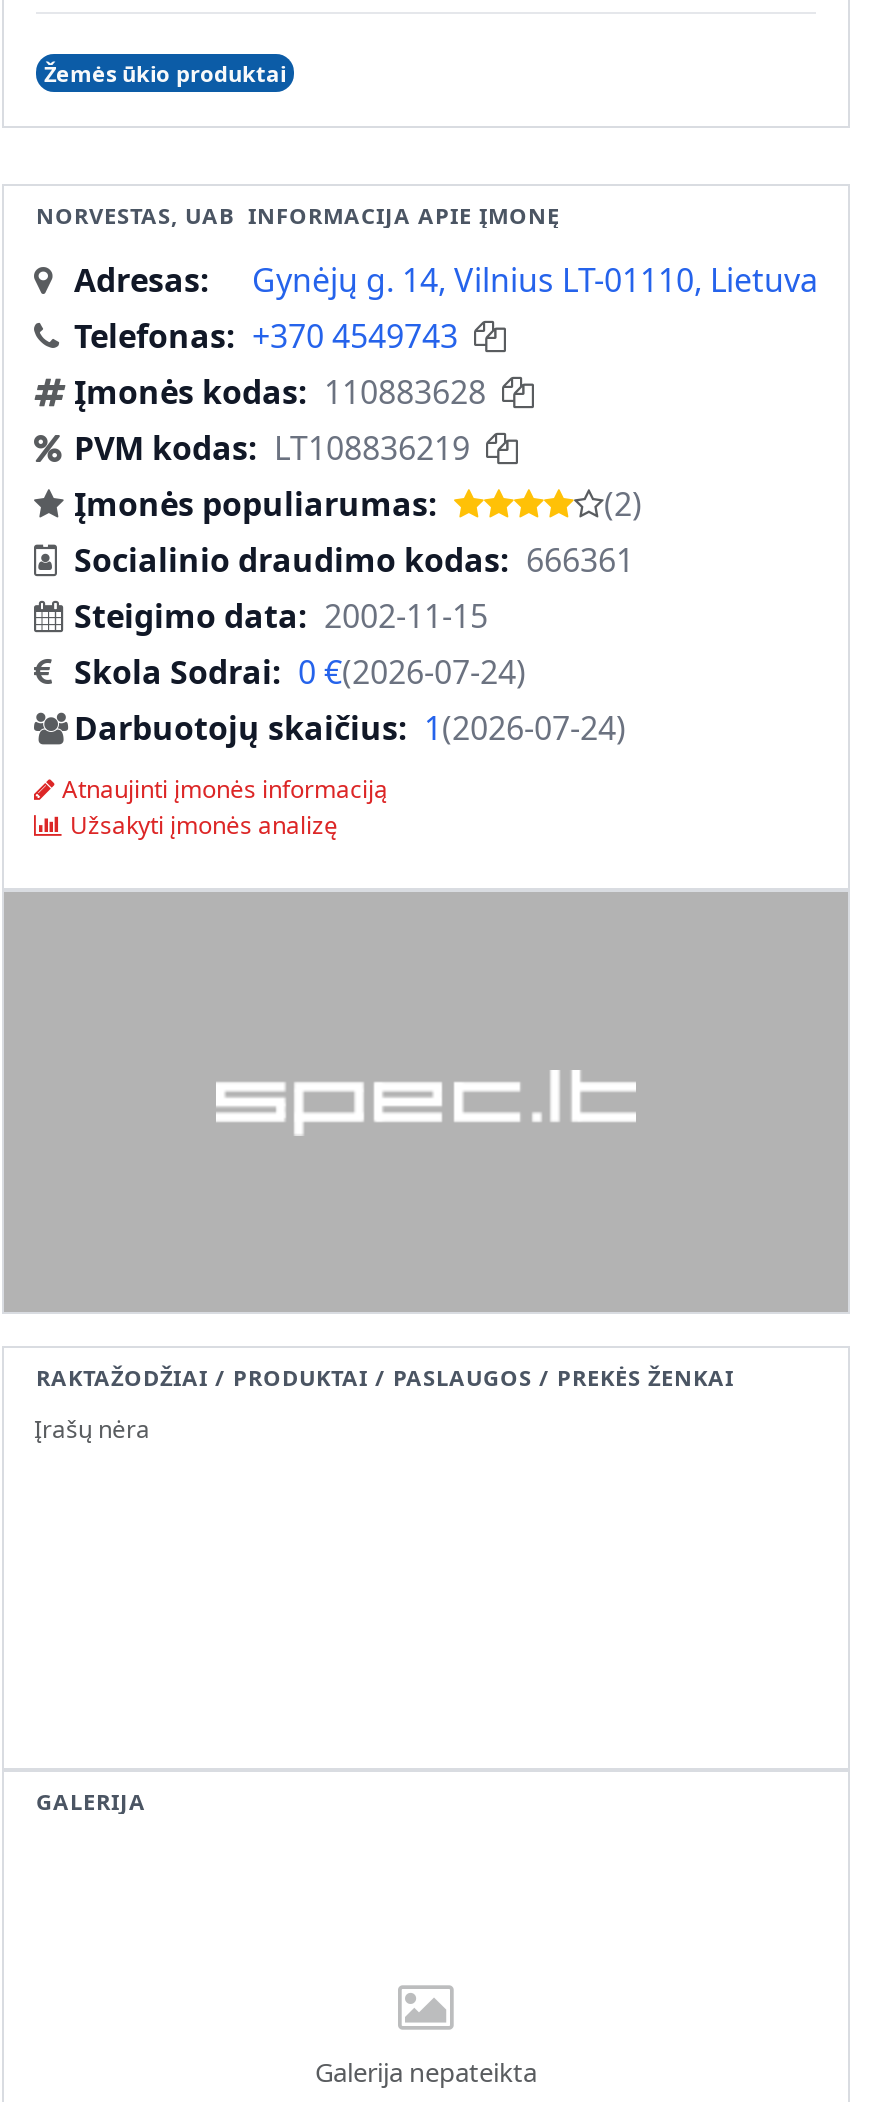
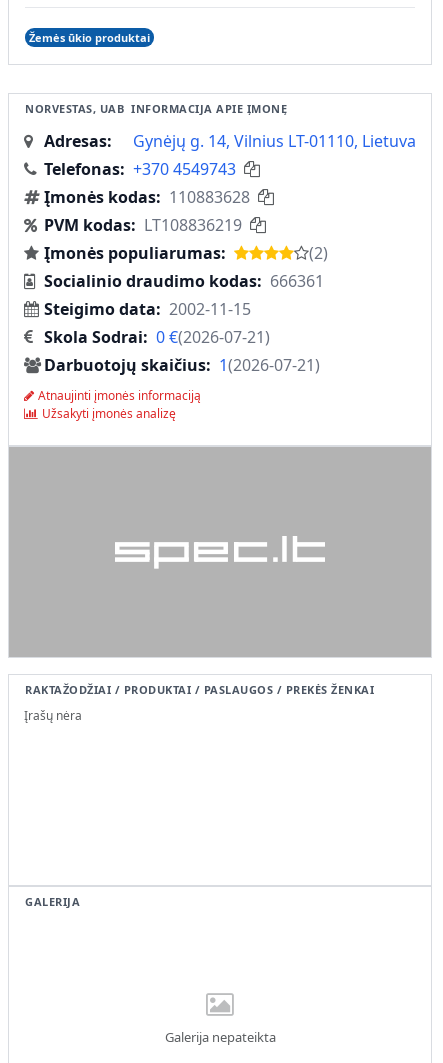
[74,650,526,694] Skola Sodrai 0 €(2026-07-24) -> [44,326,270,348] Skola Sodrai 0 €(2026-07-21)
[74,706,626,750] Darbuotojų skaičius 1 (2026-07-24) -> [44,354,320,376] Darbuotojų skaičius 1 (2026-07-21)

